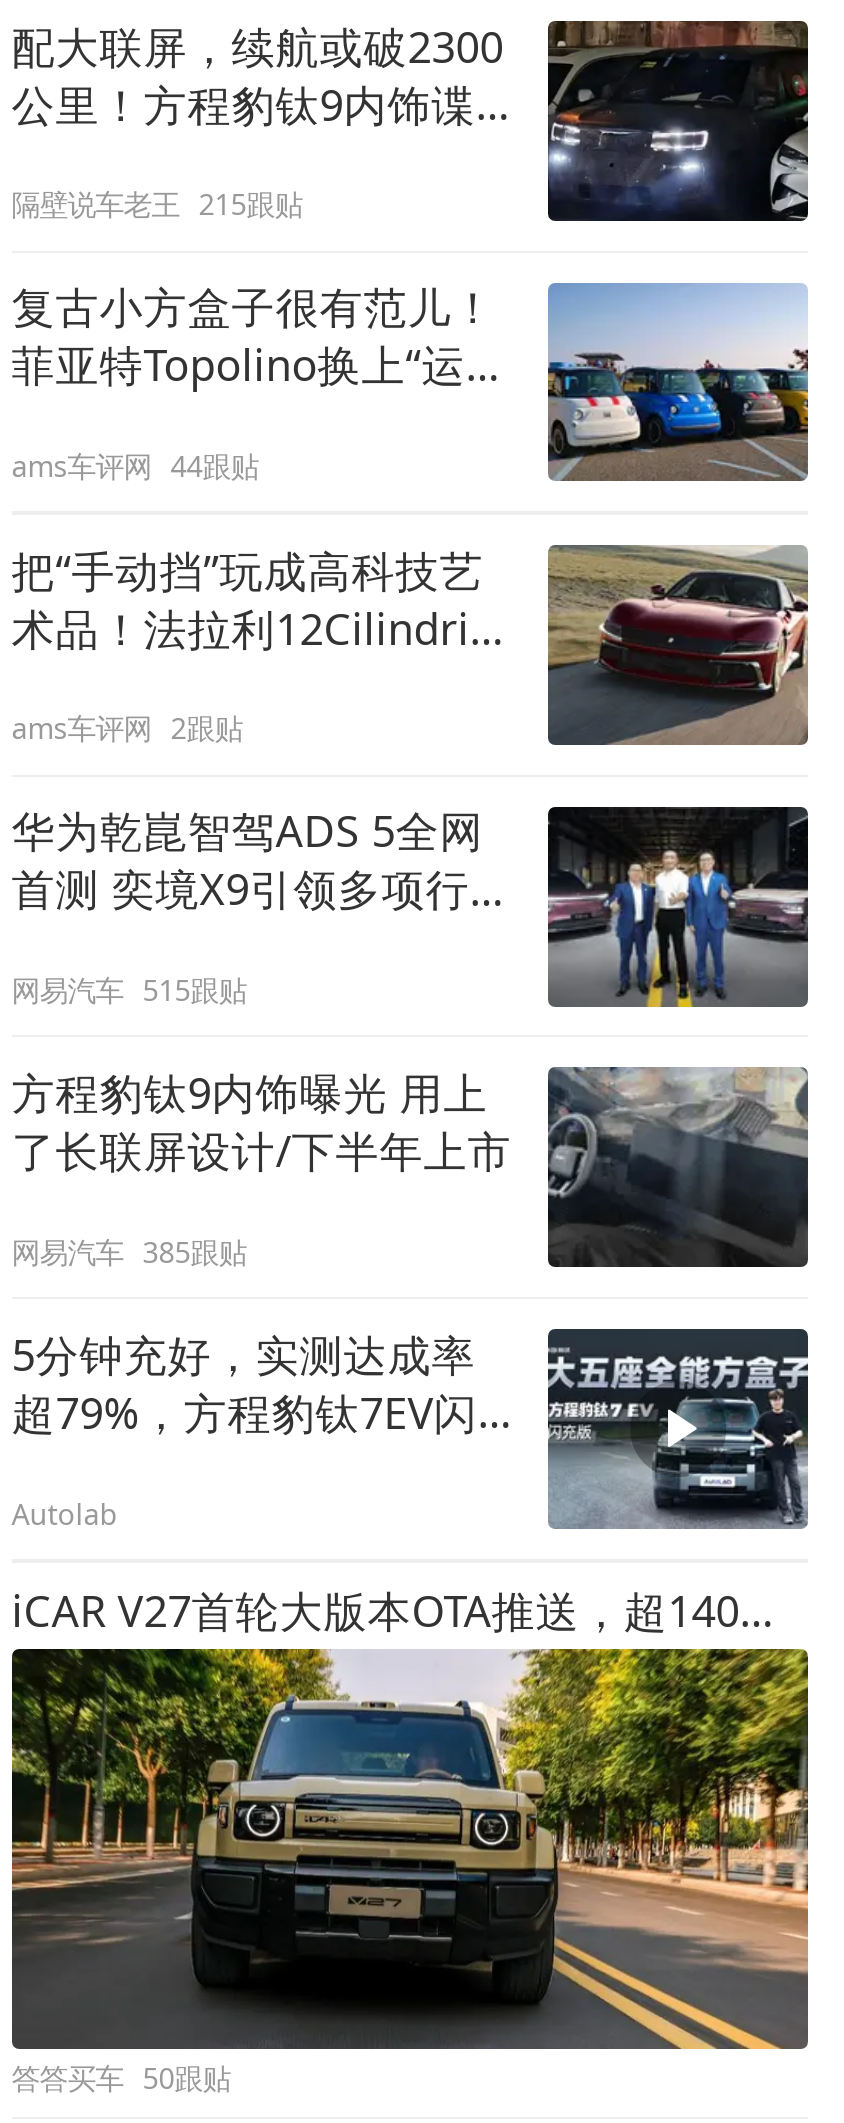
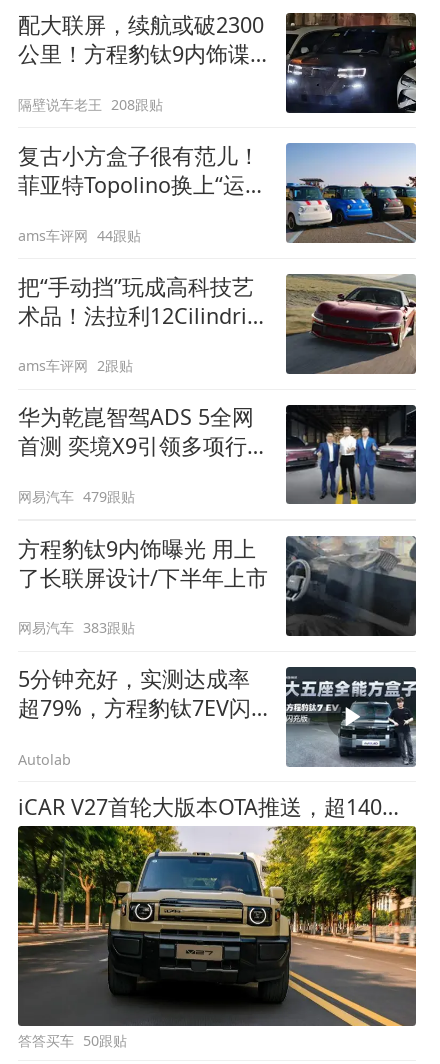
[11,185,303,223] 隔壁说车老王 215跟贴 -> [18,95,163,114] 隔壁说车老王 208跟贴
[11,970,247,1008] 网易汽车 515跟贴 -> [18,487,135,506] 网易汽车 479跟贴
[11,1232,247,1270] 网易汽车 385跟贴 -> [18,618,135,637] 网易汽车 383跟贴

